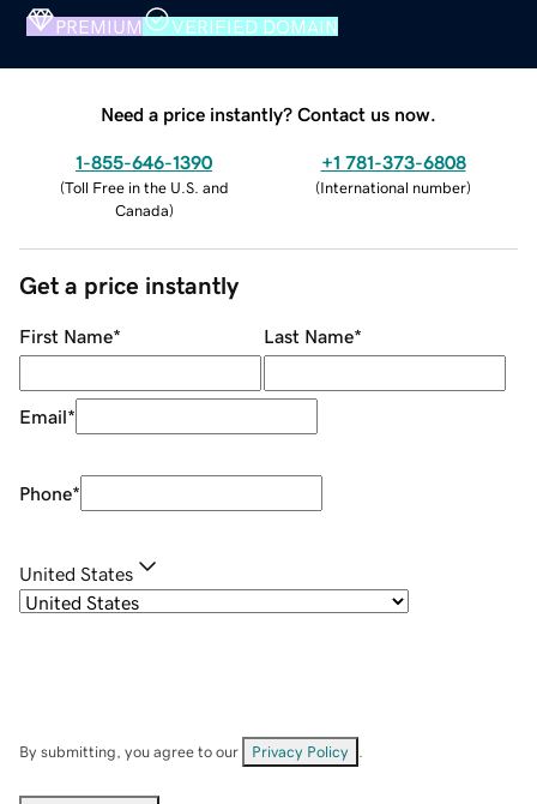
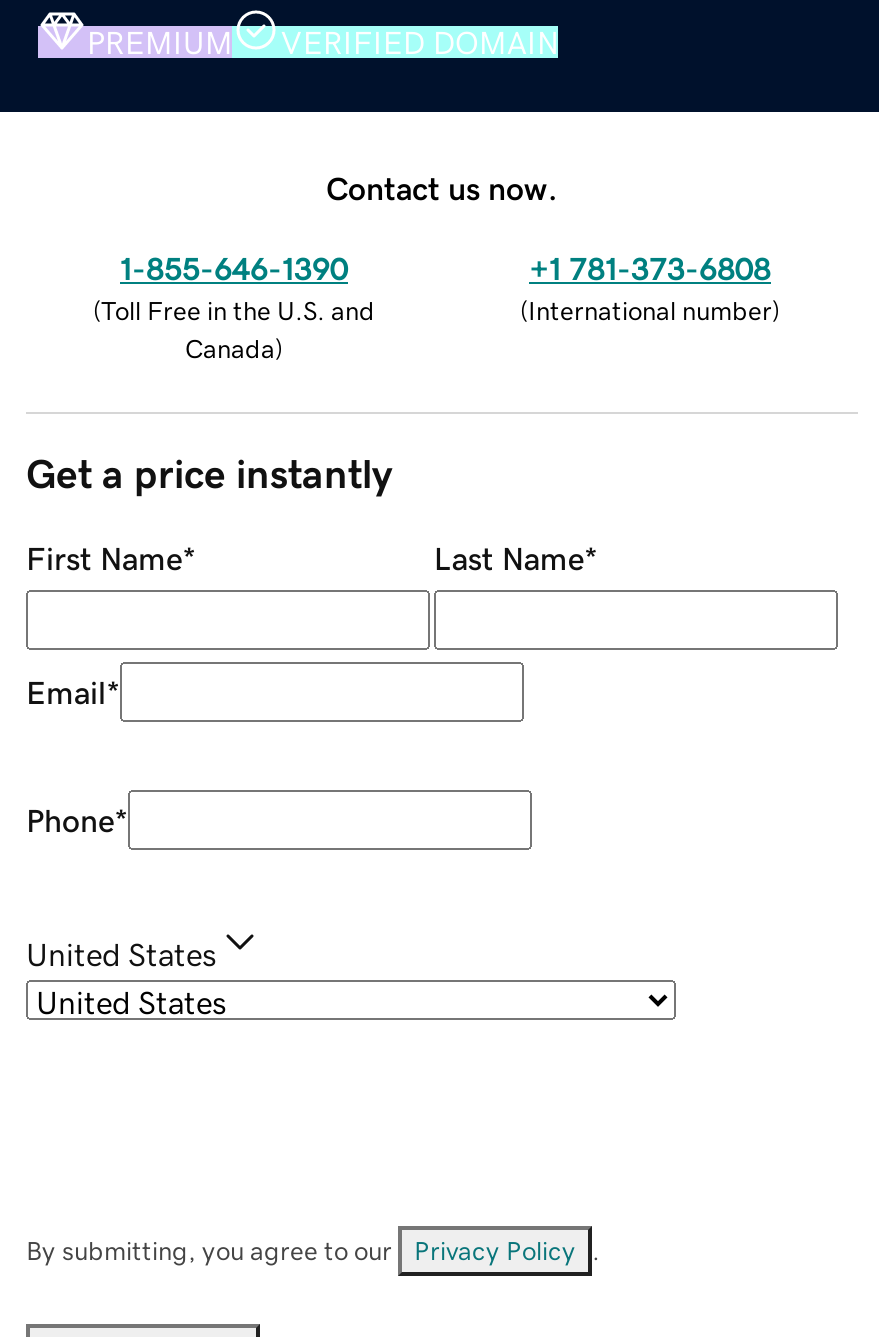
[101,104,436,123] Need a price instantly? Contact us now. -> [326,171,558,203] Contact us now.

